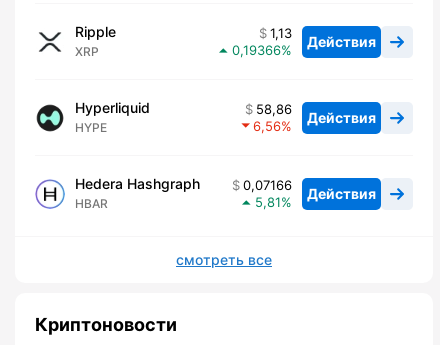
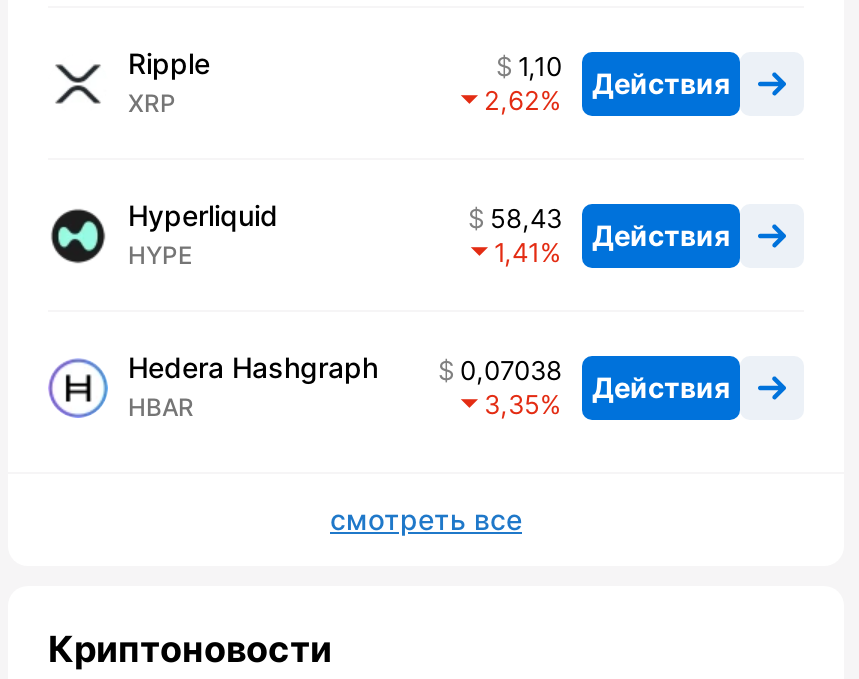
[270,25,376,50] 1,13 Действия -> [518,51,730,100] 1,10 Действия
[232,42,281,58] 0,19366 -> [484,85,540,117] 2,62
[256,101,376,126] 58,86 Действия -> [490,203,730,252] 58,43 Действия
[253,118,281,134] 6,56 -> [494,237,540,269] 1,41
[243,177,376,202] 0,07166 Действия -> [460,355,730,404] 0,07038 Действия
[255,194,281,210] 5,81 -> [484,389,540,421] 3,35

